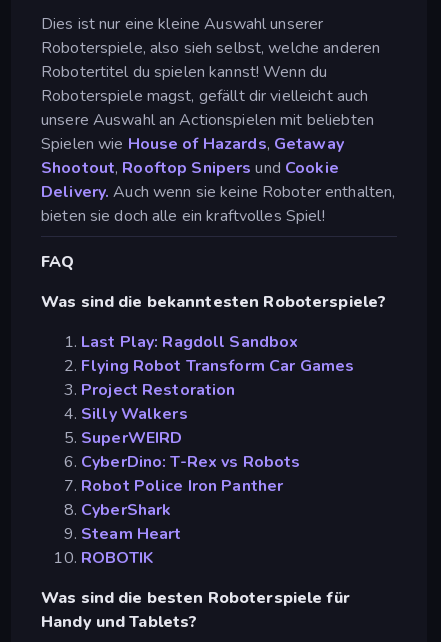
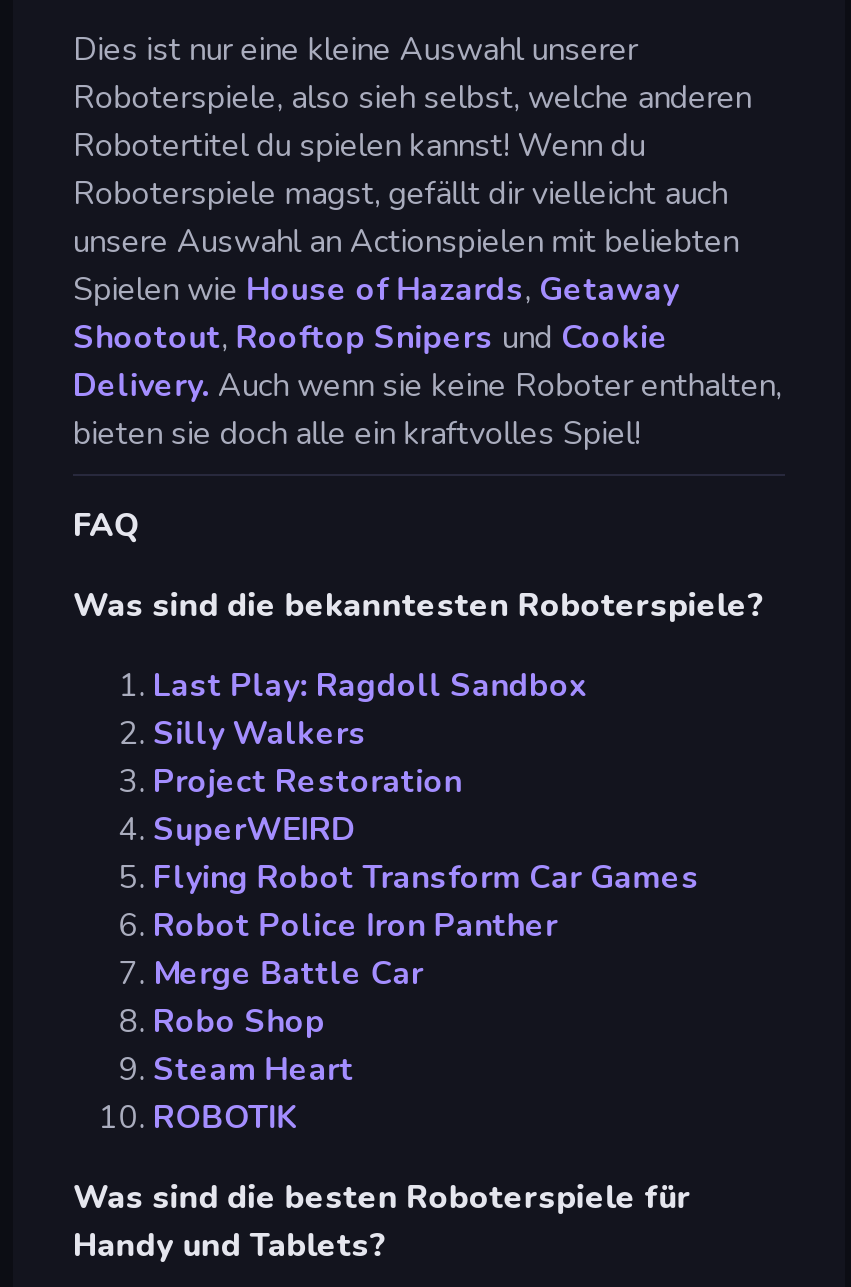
moved [81,355,354,377] -> [153,856,699,900]: Flying Robot Transform Car Games
moved [81,379,235,449] -> [153,712,462,852]: Project Restoration | Silly Walkers | SuperWEIRD
[81,451,300,473] CyberDino: T-Rex vs Robots -> none
moved [81,475,283,497] -> [153,904,558,948]: Robot Police Iron Panther
[81,499,171,521] CyberShark -> [153,952,423,1044] Merge Battle Car | Robo Shop

